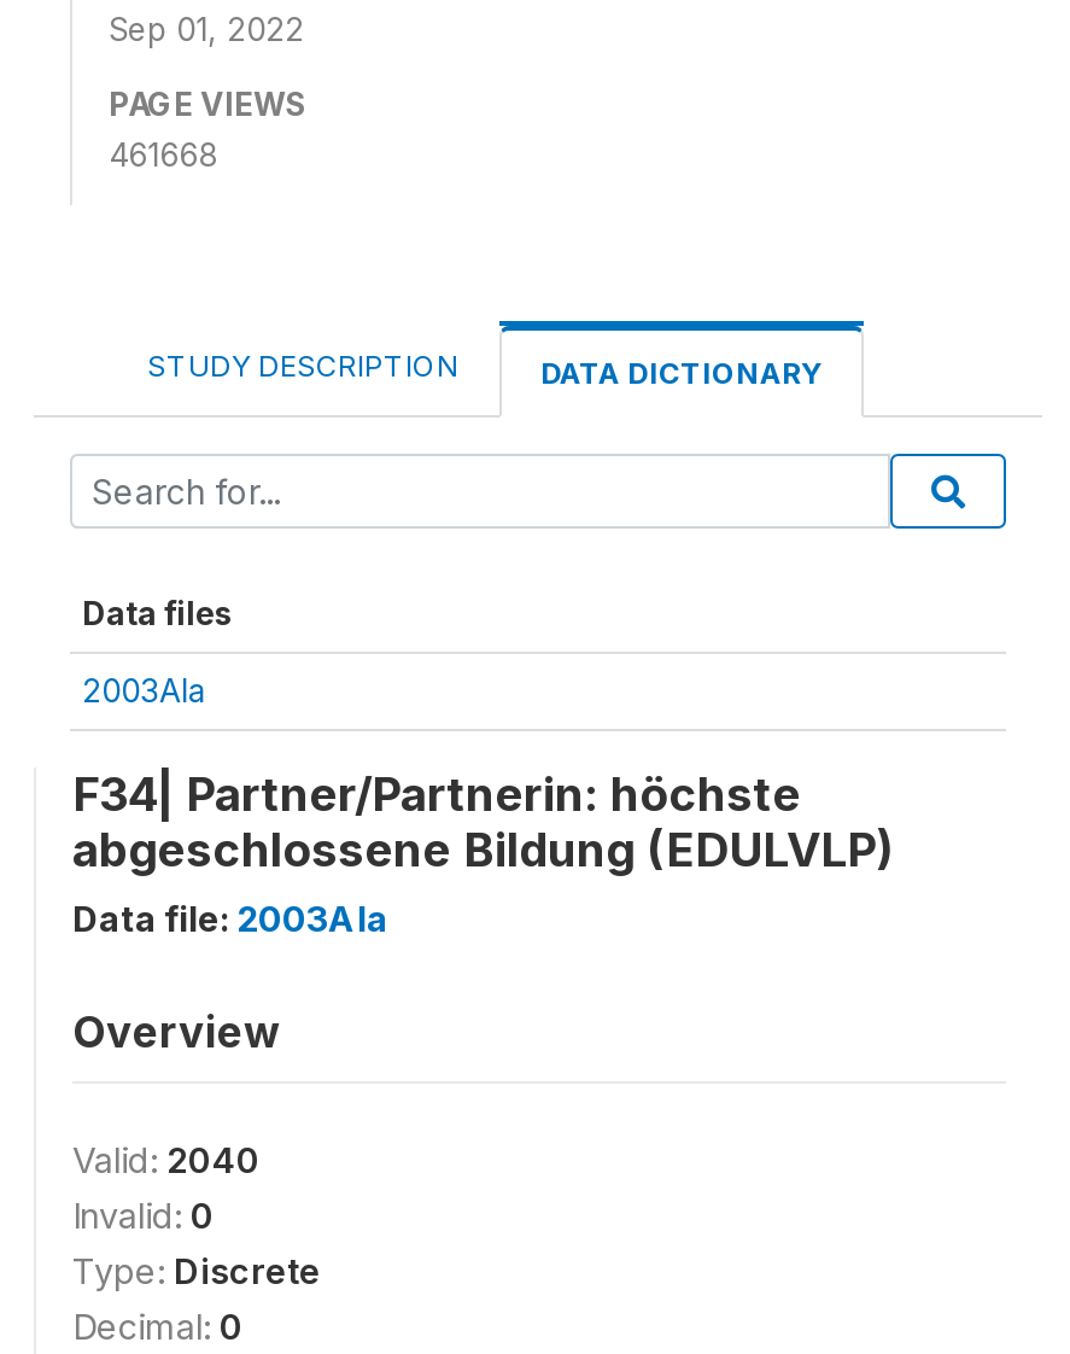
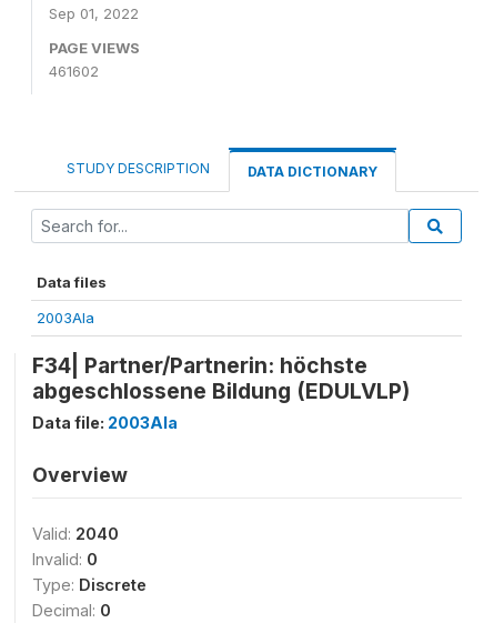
[109,135,217,174] 461668 -> [49,62,99,80] 461602

